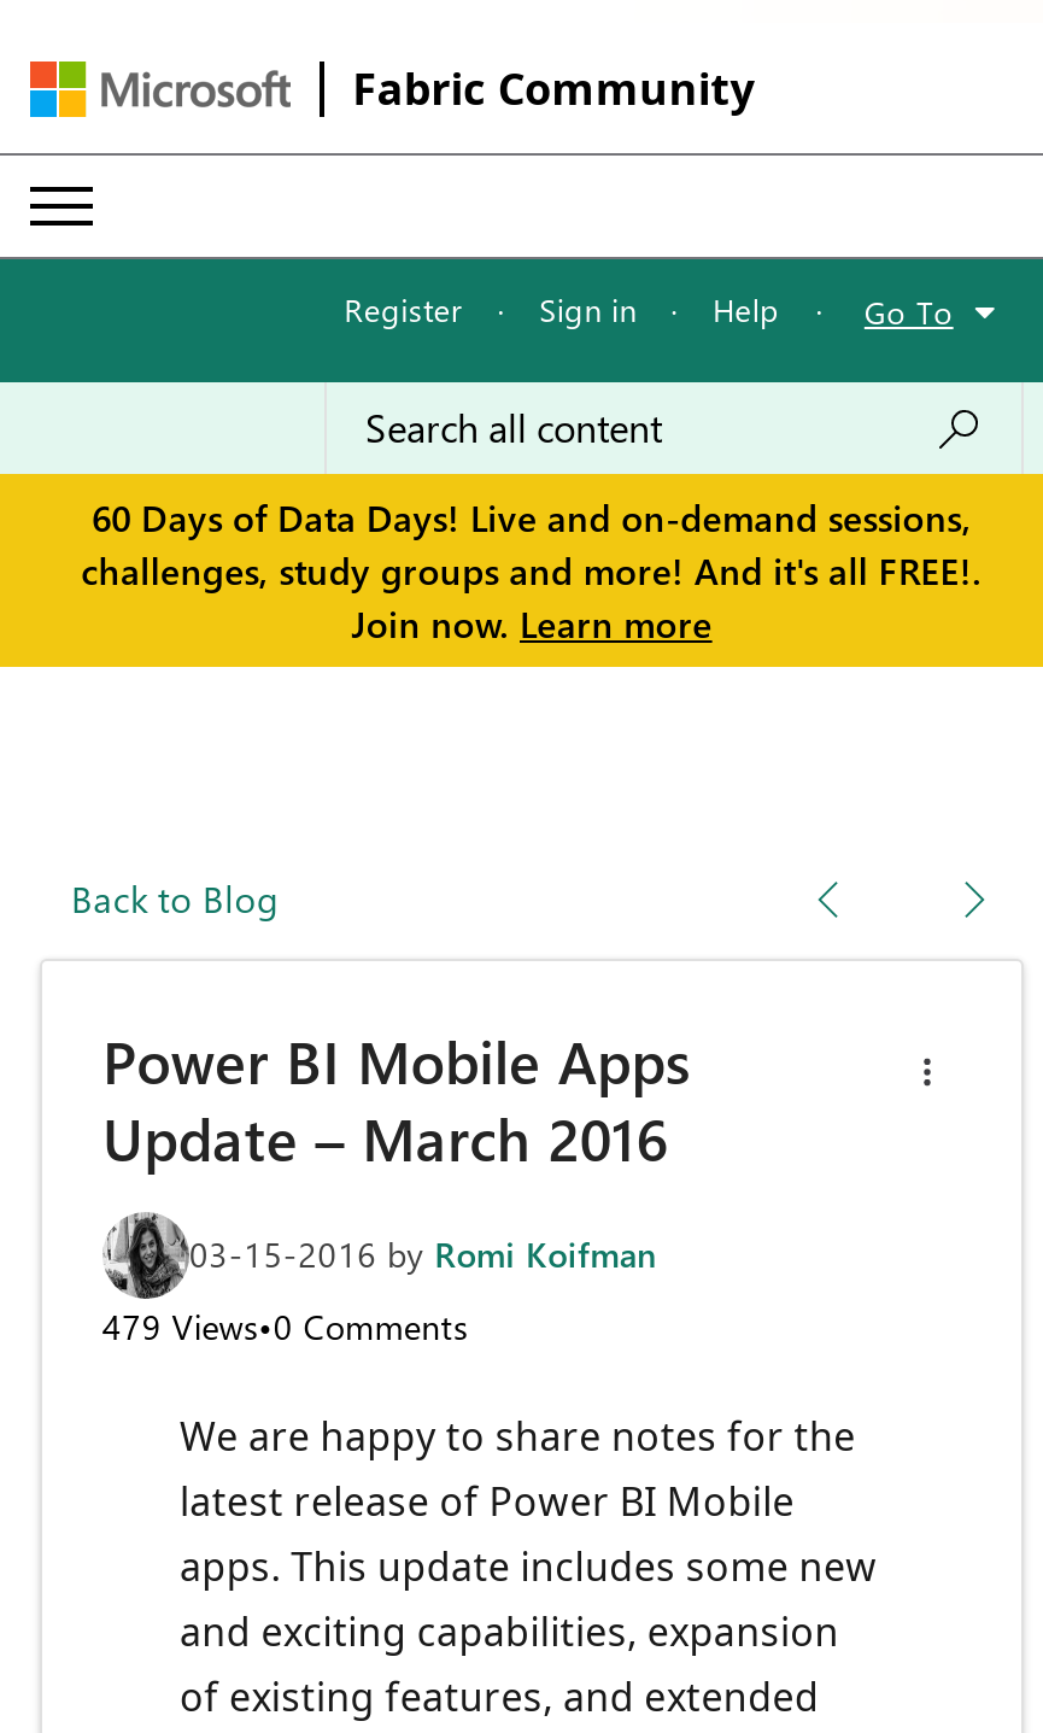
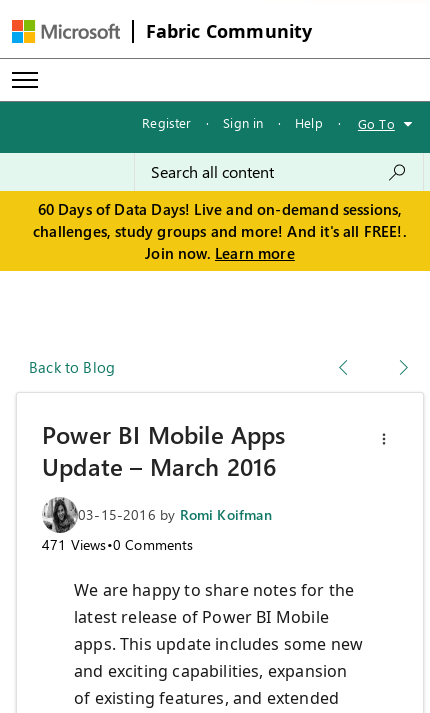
[102,1305,468,1350] 479 Views•0 Comments -> [42,535,194,554] 471 Views•0 Comments

